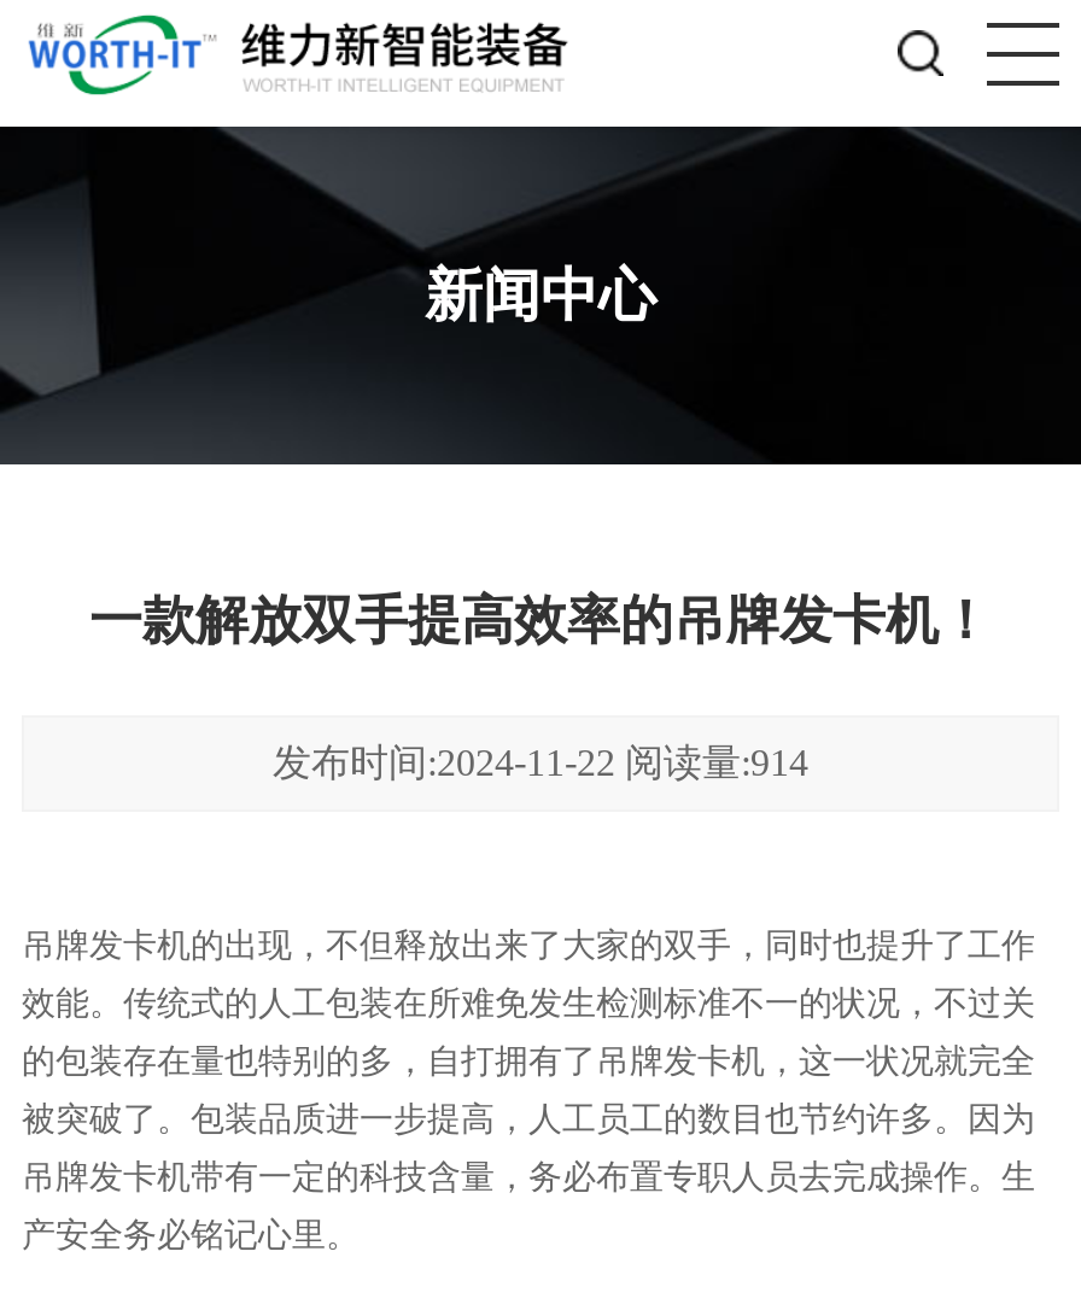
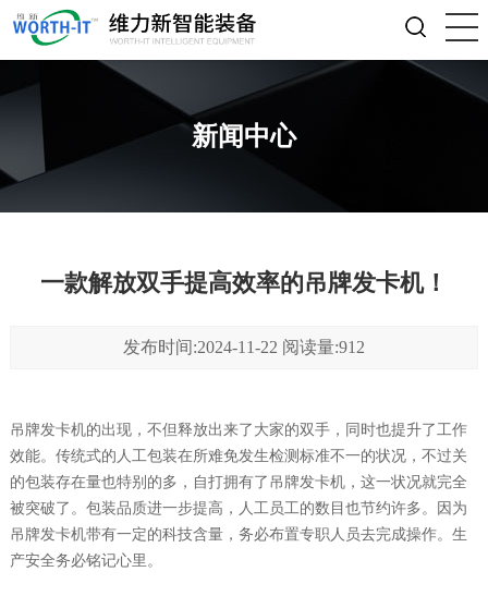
[273,742,808,783] 发布时间:2024-11-22 阅读量:914 -> [123,338,365,356] 发布时间:2024-11-22 阅读量:912

